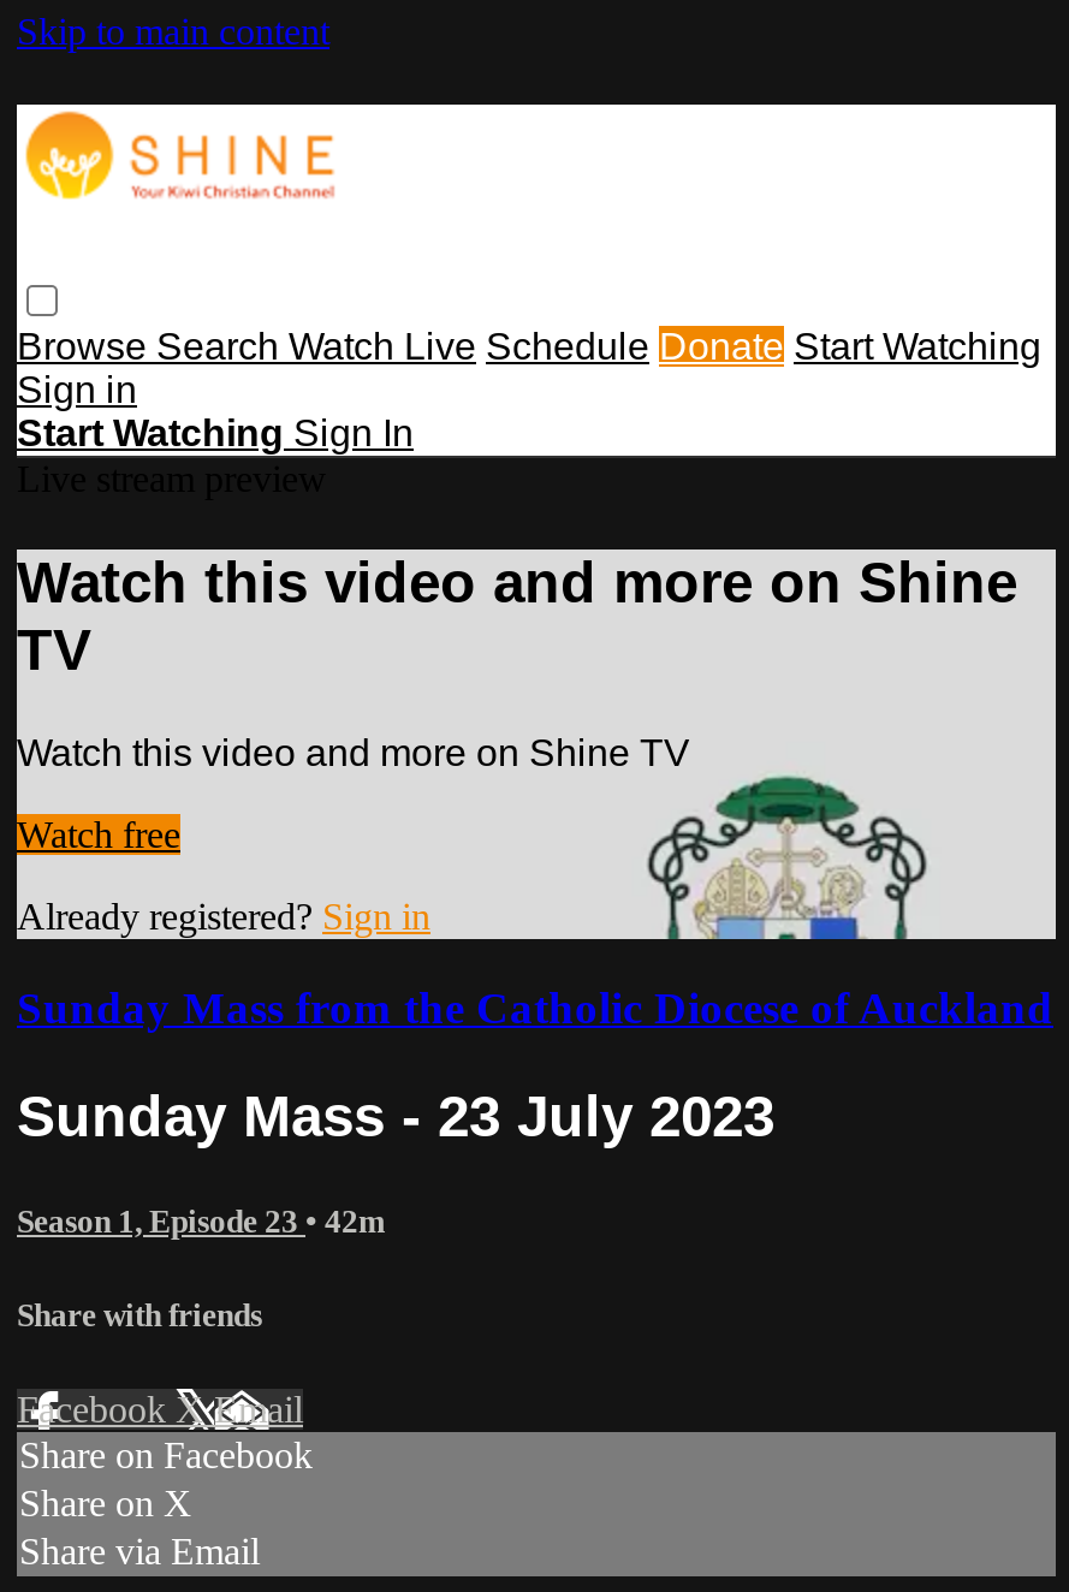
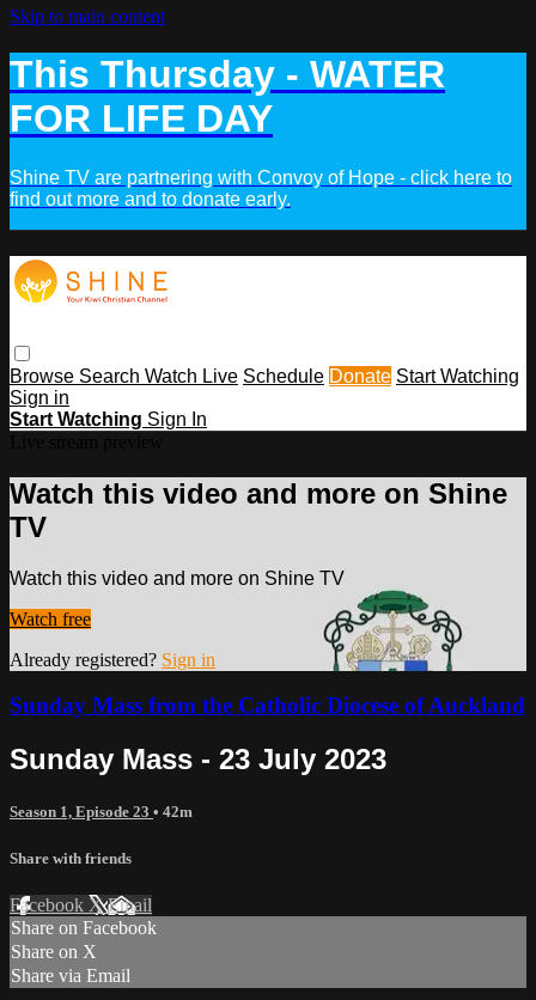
none -> [10,53,512,209] This Thursday - WATER | FOR LIFE DAY | Shine TV are partnering with Convoy of Hope - click here to | find out more and to donate early.

